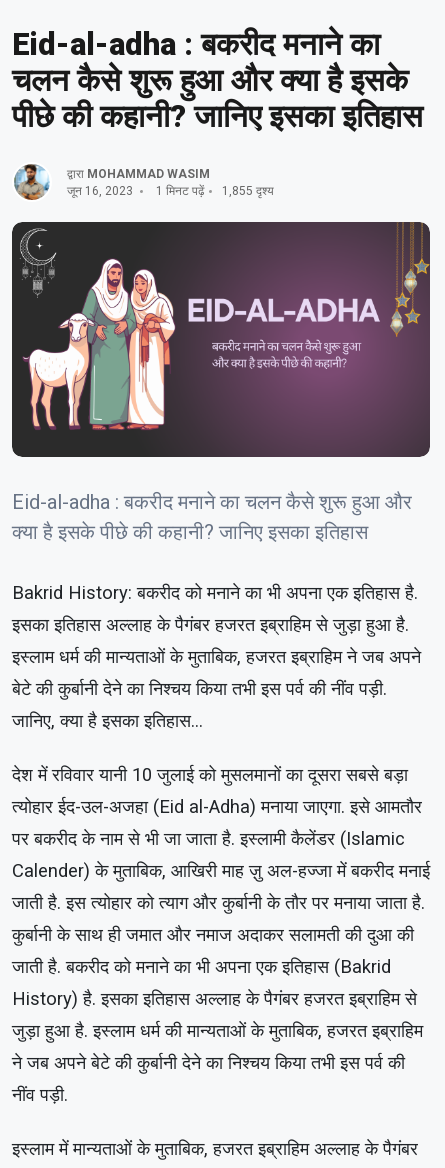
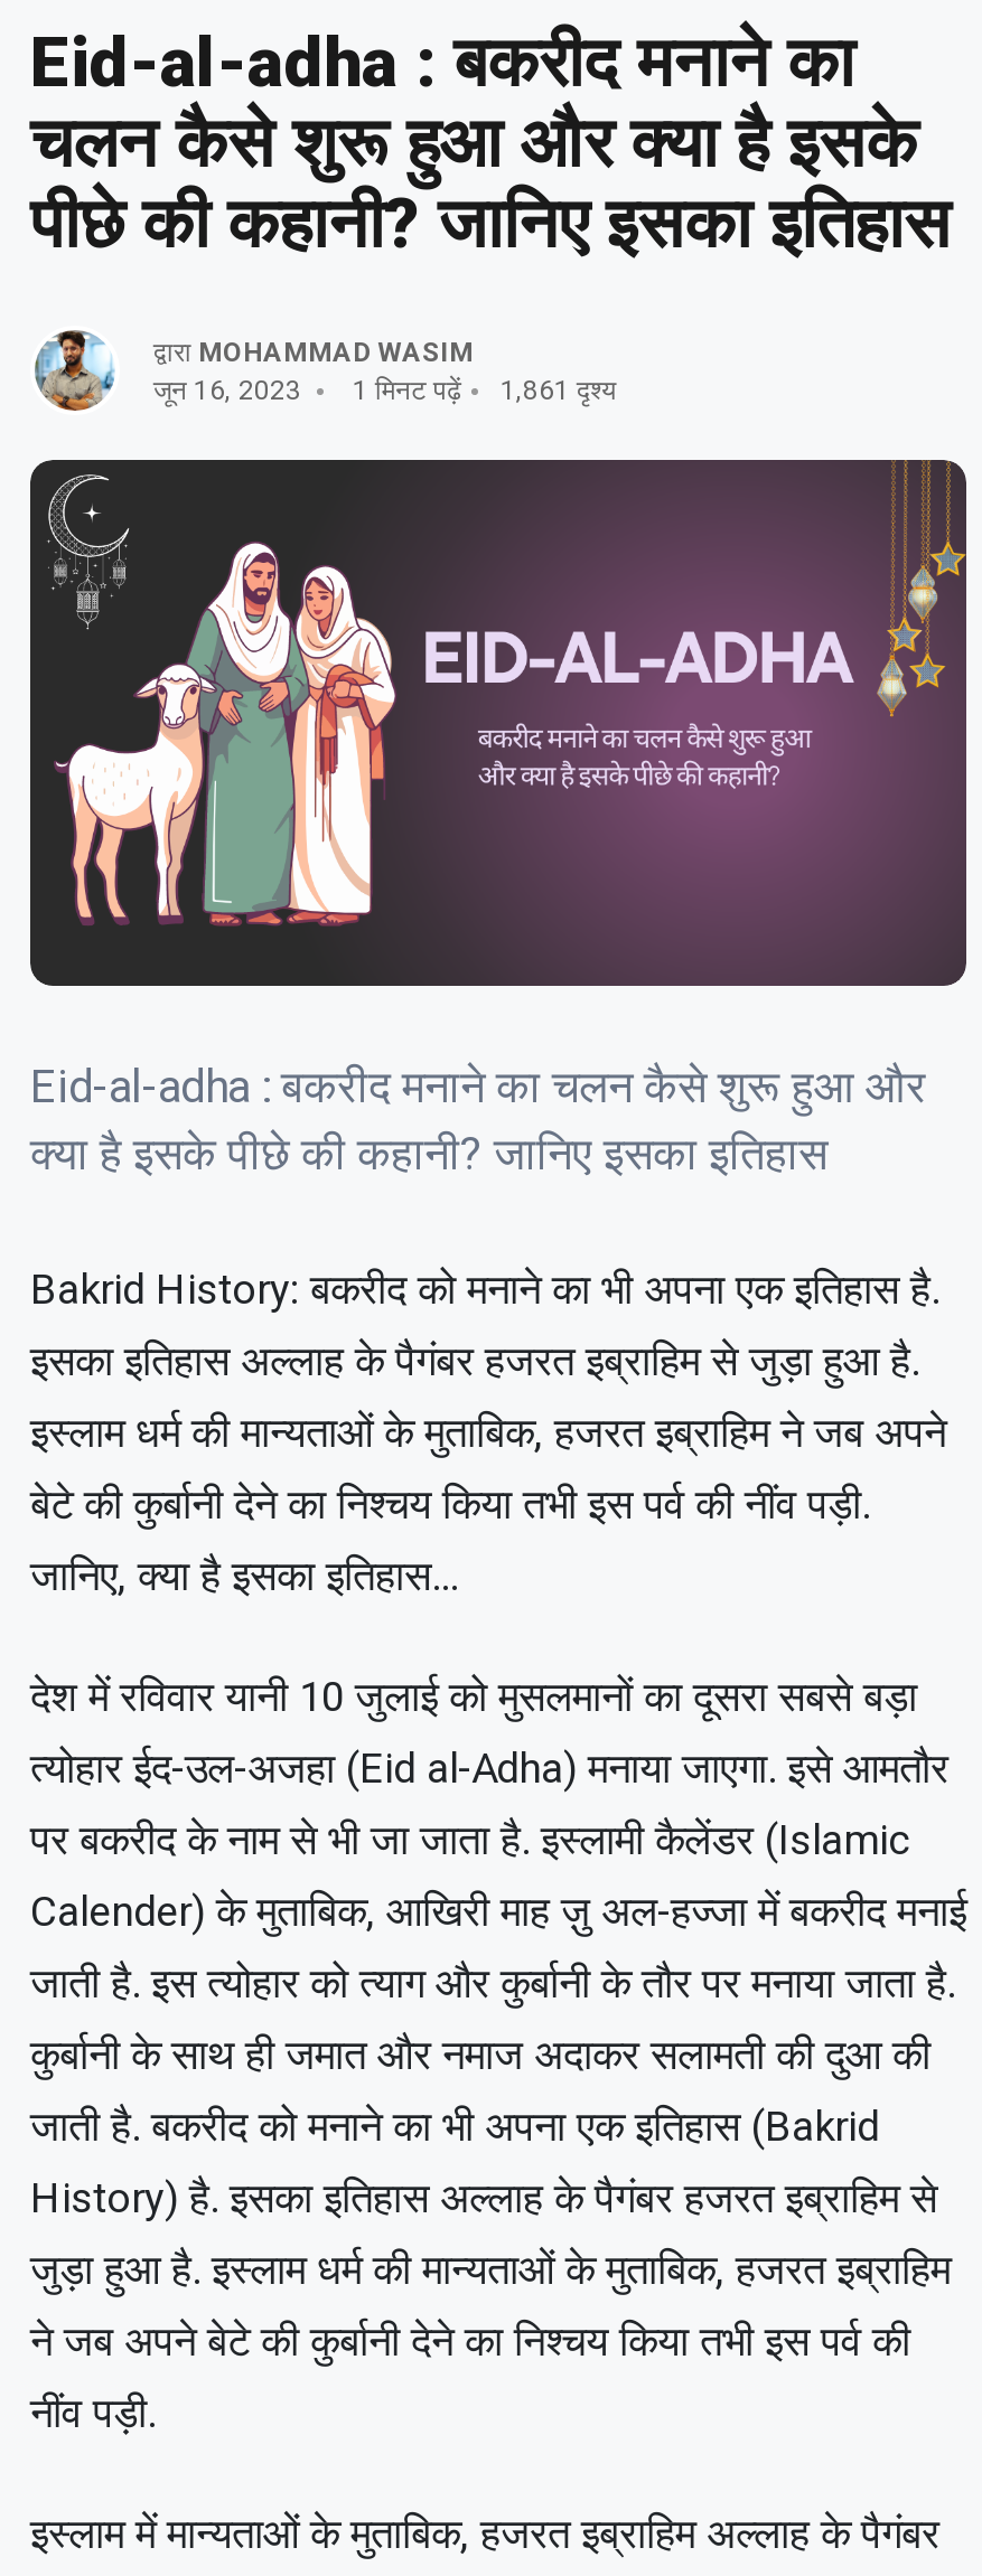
[67,184,274,198] जून 16, 2023 1 मिनट पढ़ें 1,855 दृश्य -> [153,375,617,406] जून 16, 2023 1 मिनट पढ़ें 1,861 दृश्य

